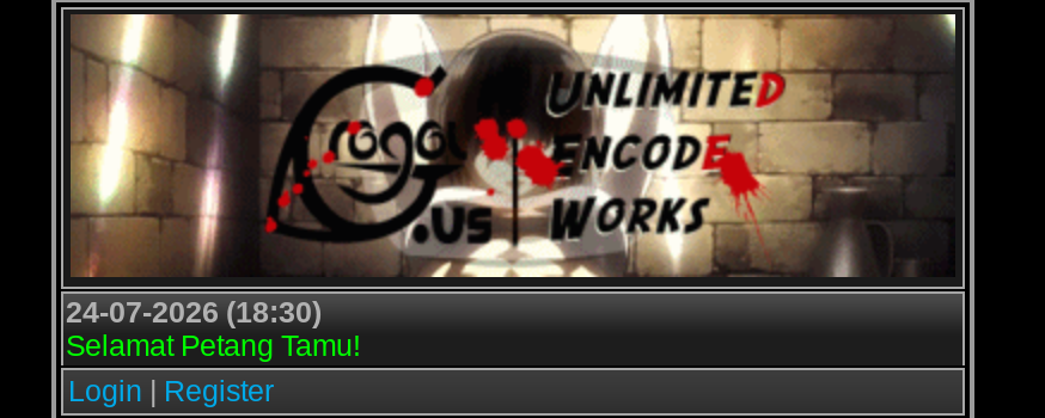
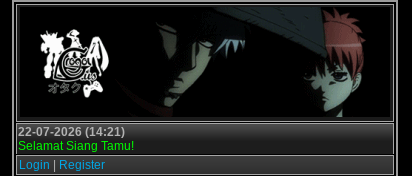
[66,12,958,330] [image] | 24-07-2026 (18:30) -> [18,6,390,139] [image] | 22-07-2026 (14:21)
[66,330,360,363] Selamat Petang Tamu! -> [18,139,134,153] Selamat Siang Tamu!

